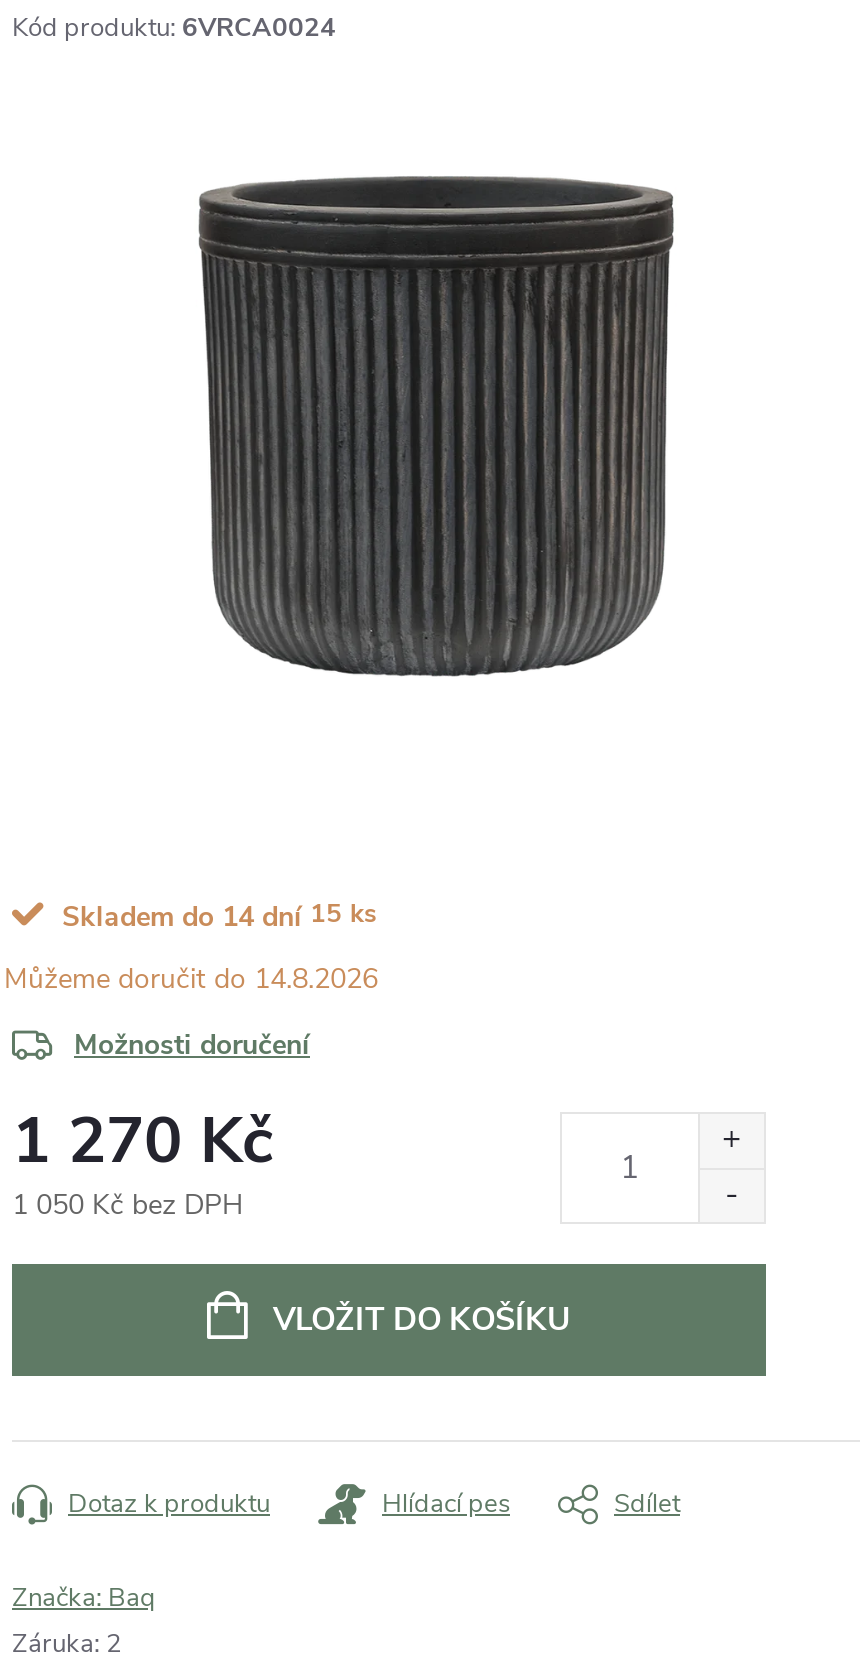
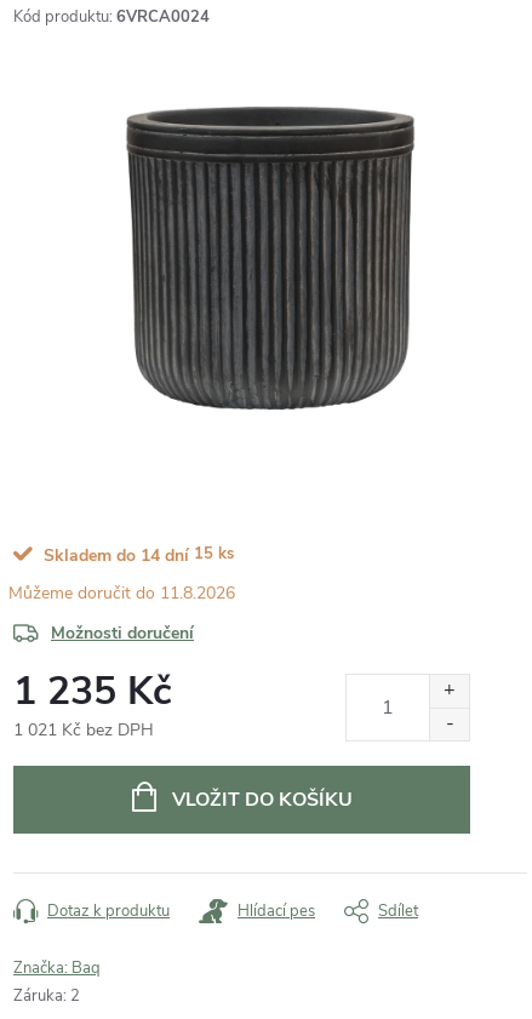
[254,959,378,997] 14.8.2026 -> [160,581,235,604] 11.8.2026
[12,1097,274,1183] 1 270 Kč -> [13,665,172,717] 1 235 Kč
[12,1185,244,1223] 1 050 Kč bez DPH -> [13,718,154,741] 1 021 Kč bez DPH

